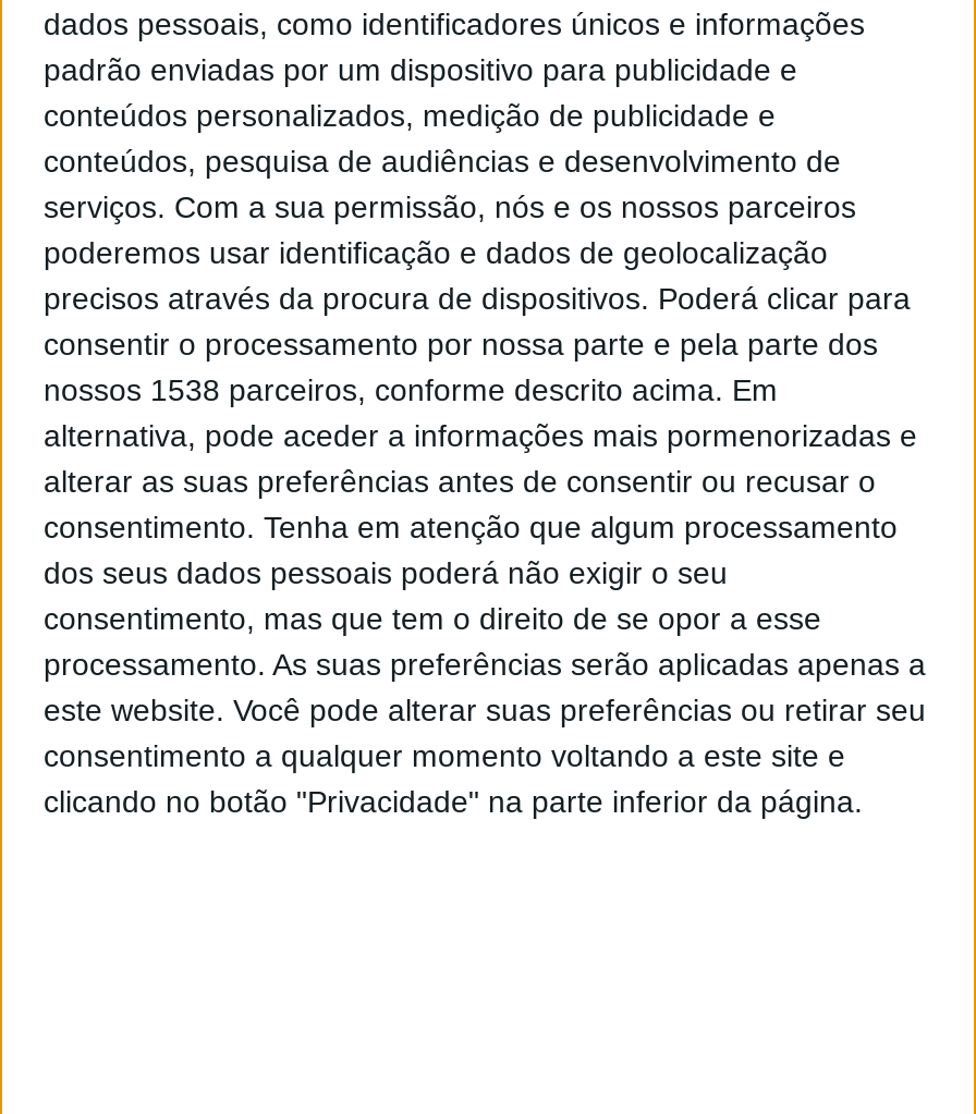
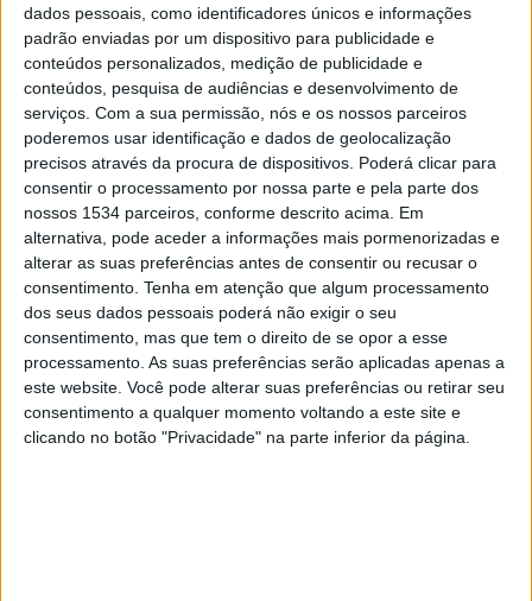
[44,372,778,407] nossos 1538 parceiros, conforme descrito acima. Em -> [24,203,424,222] nossos 1534 parceiros, conforme descrito acima. Em

